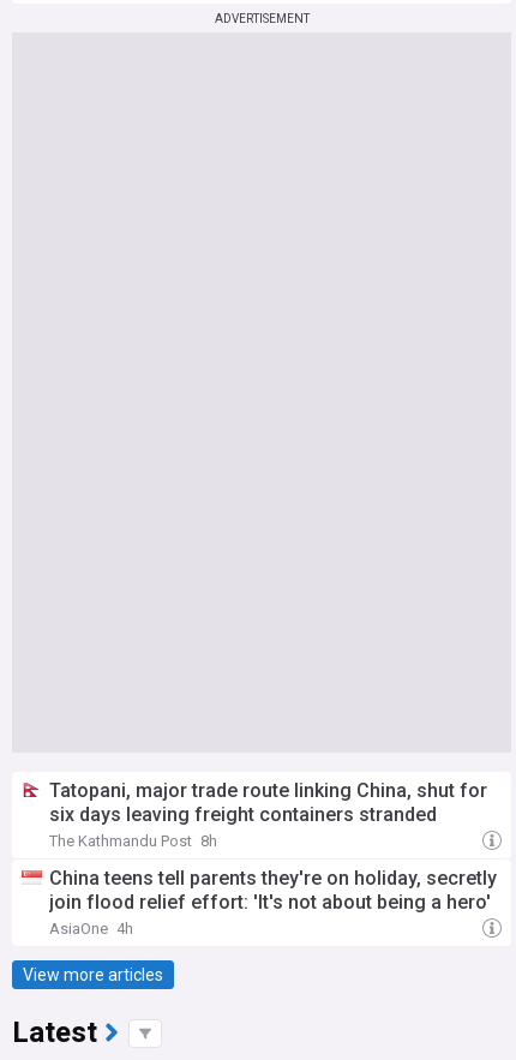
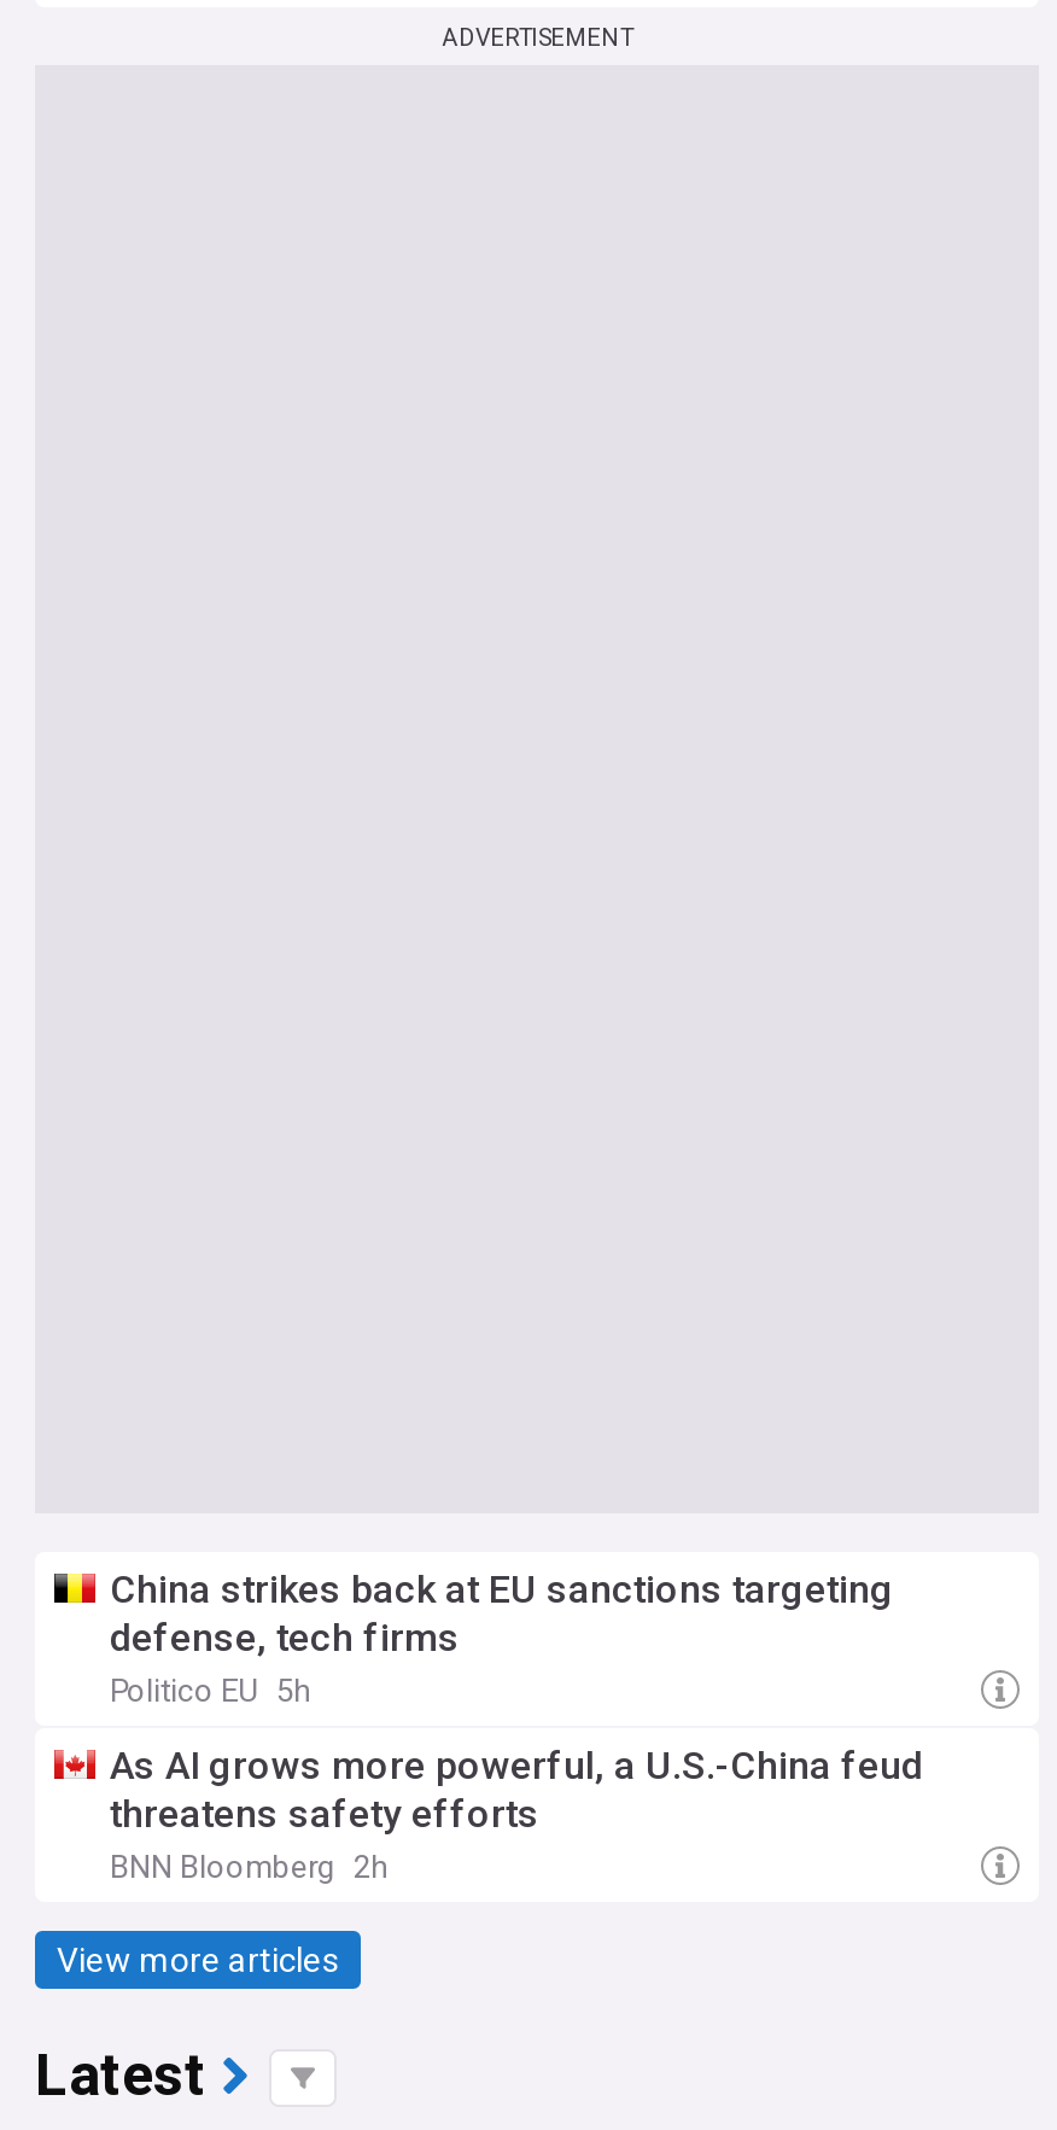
[49,779,487,850] Tatopani, major trade route linking China, shut for | six days leaving freight containers stranded | The Kathmandu Post 8h -> [110,1566,894,1709] China strikes back at EU sanctions targeting | defense, tech firms | Politico EU 5h
[49,867,497,938] China teens tell parents they're on holiday, secretly | join flood relief effort: 'It's not about being a hero' | AsiaOne 4h -> [110,1743,923,1885] As AI grows more powerful, a U.S.-China feud | threatens safety efforts | BNN Bloomberg 2h

